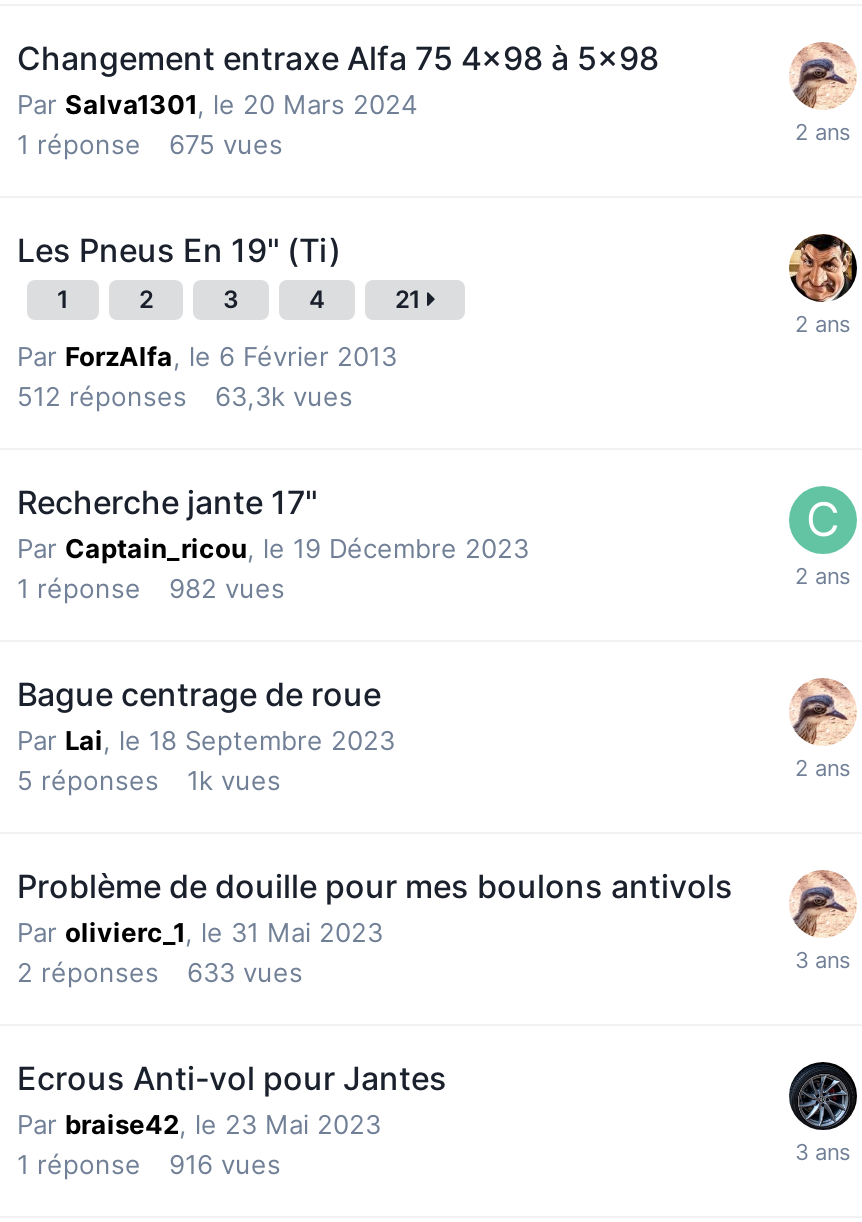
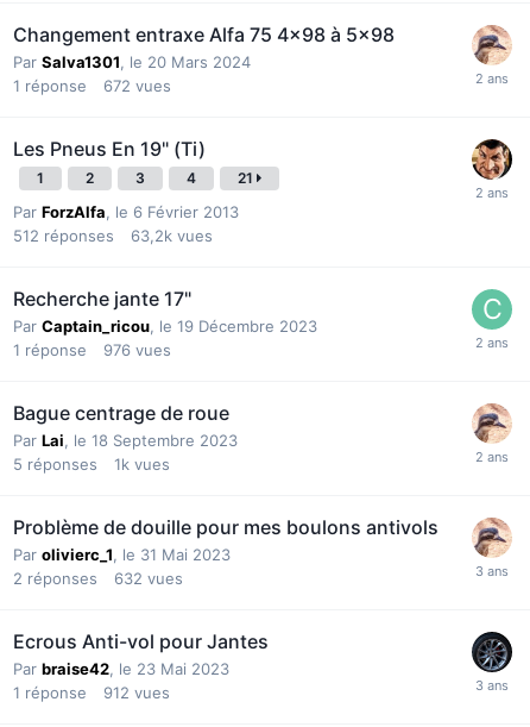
[17,128,283,160] 1 réponse 675 vues -> [13,76,171,95] 1 réponse 672 vues
[17,380,353,412] 512 réponses 63,3k vues -> [13,226,213,245] 512 réponses 63,2k vues
[17,572,285,604] 1 réponse 982 vues -> [13,340,171,359] 1 réponse 976 vues
[17,956,303,988] 2 réponses 633 vues -> [13,569,183,588] 2 réponses 632 vues
[17,1148,281,1180] 1 réponse 916 vues -> [13,683,170,702] 1 réponse 912 vues

